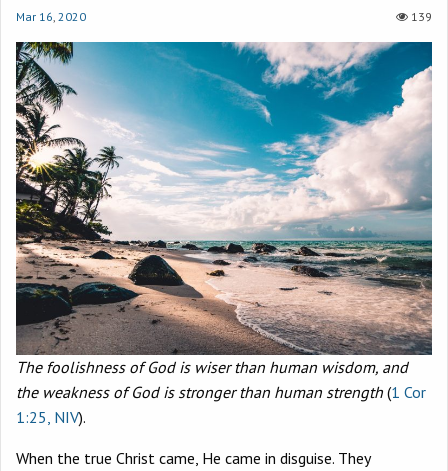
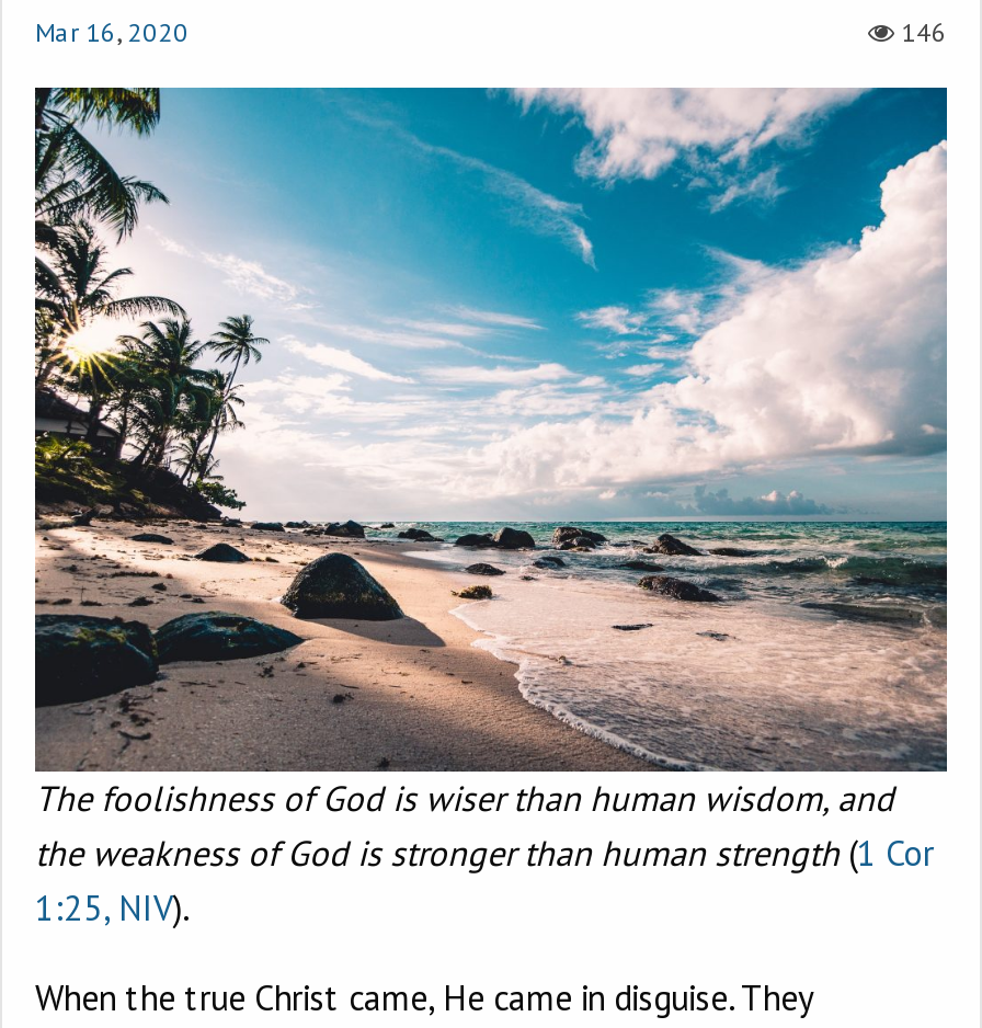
[408,9,432,24] 139 -> [894,15,947,48] 146

